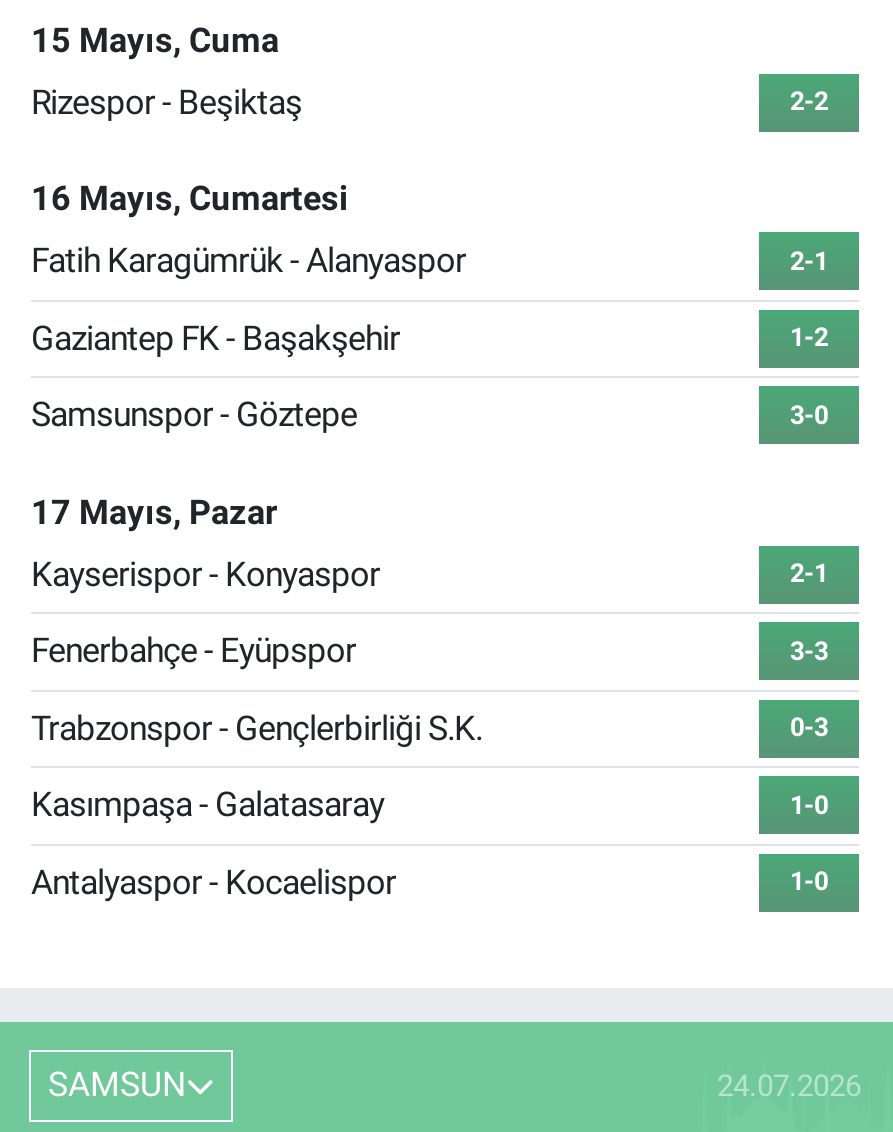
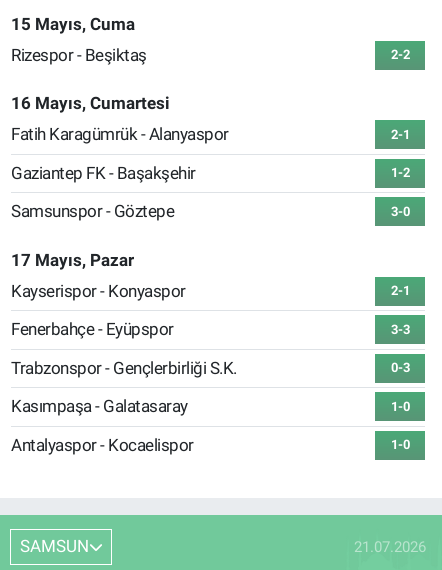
[717,1068,861,1104] 24.07.2026 -> [354,538,426,556] 21.07.2026

